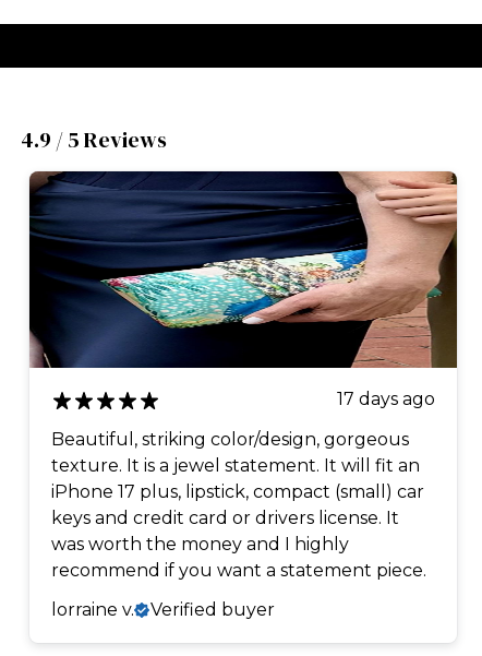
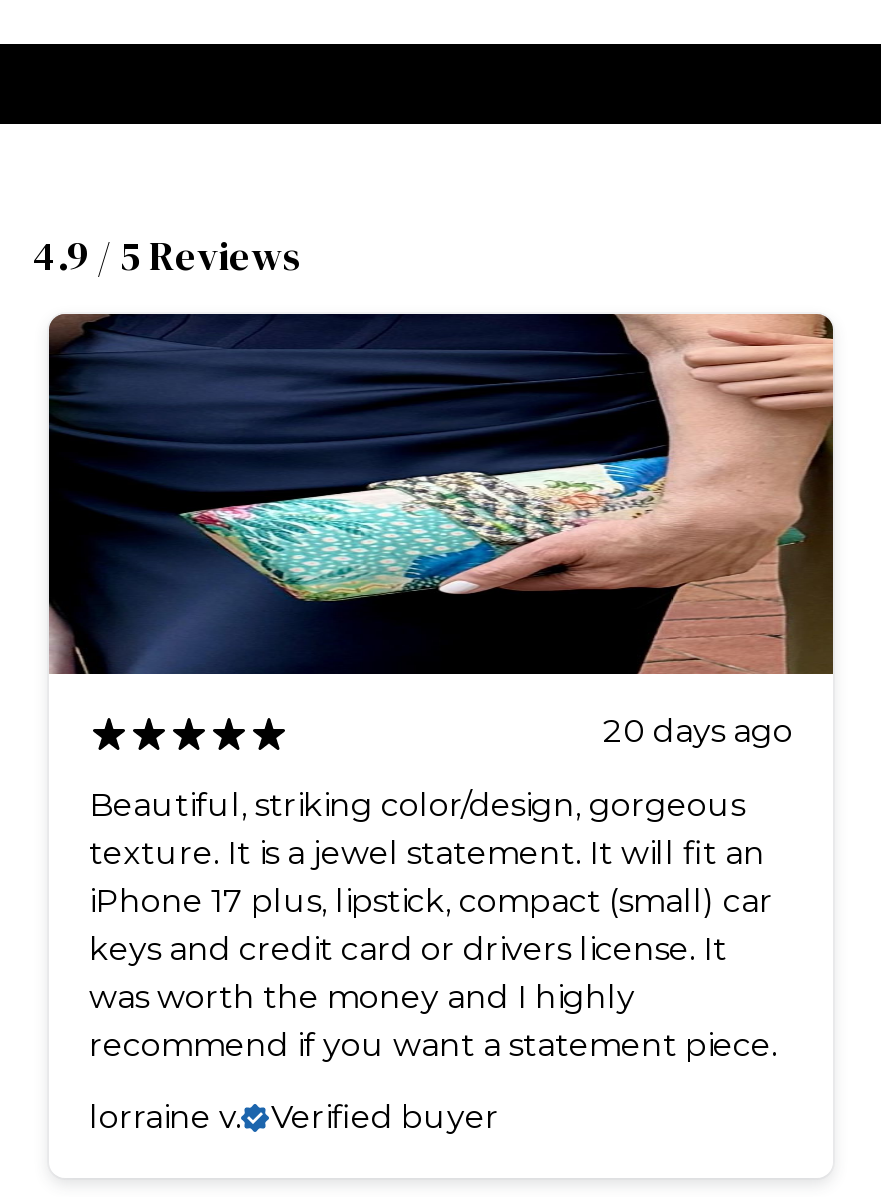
[337,388,435,409] 17 days ago -> [603,712,793,750] 20 days ago

